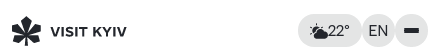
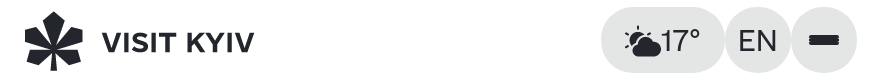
[328,22,389,39] 22° EN -> [661,23,779,57] 17° EN

